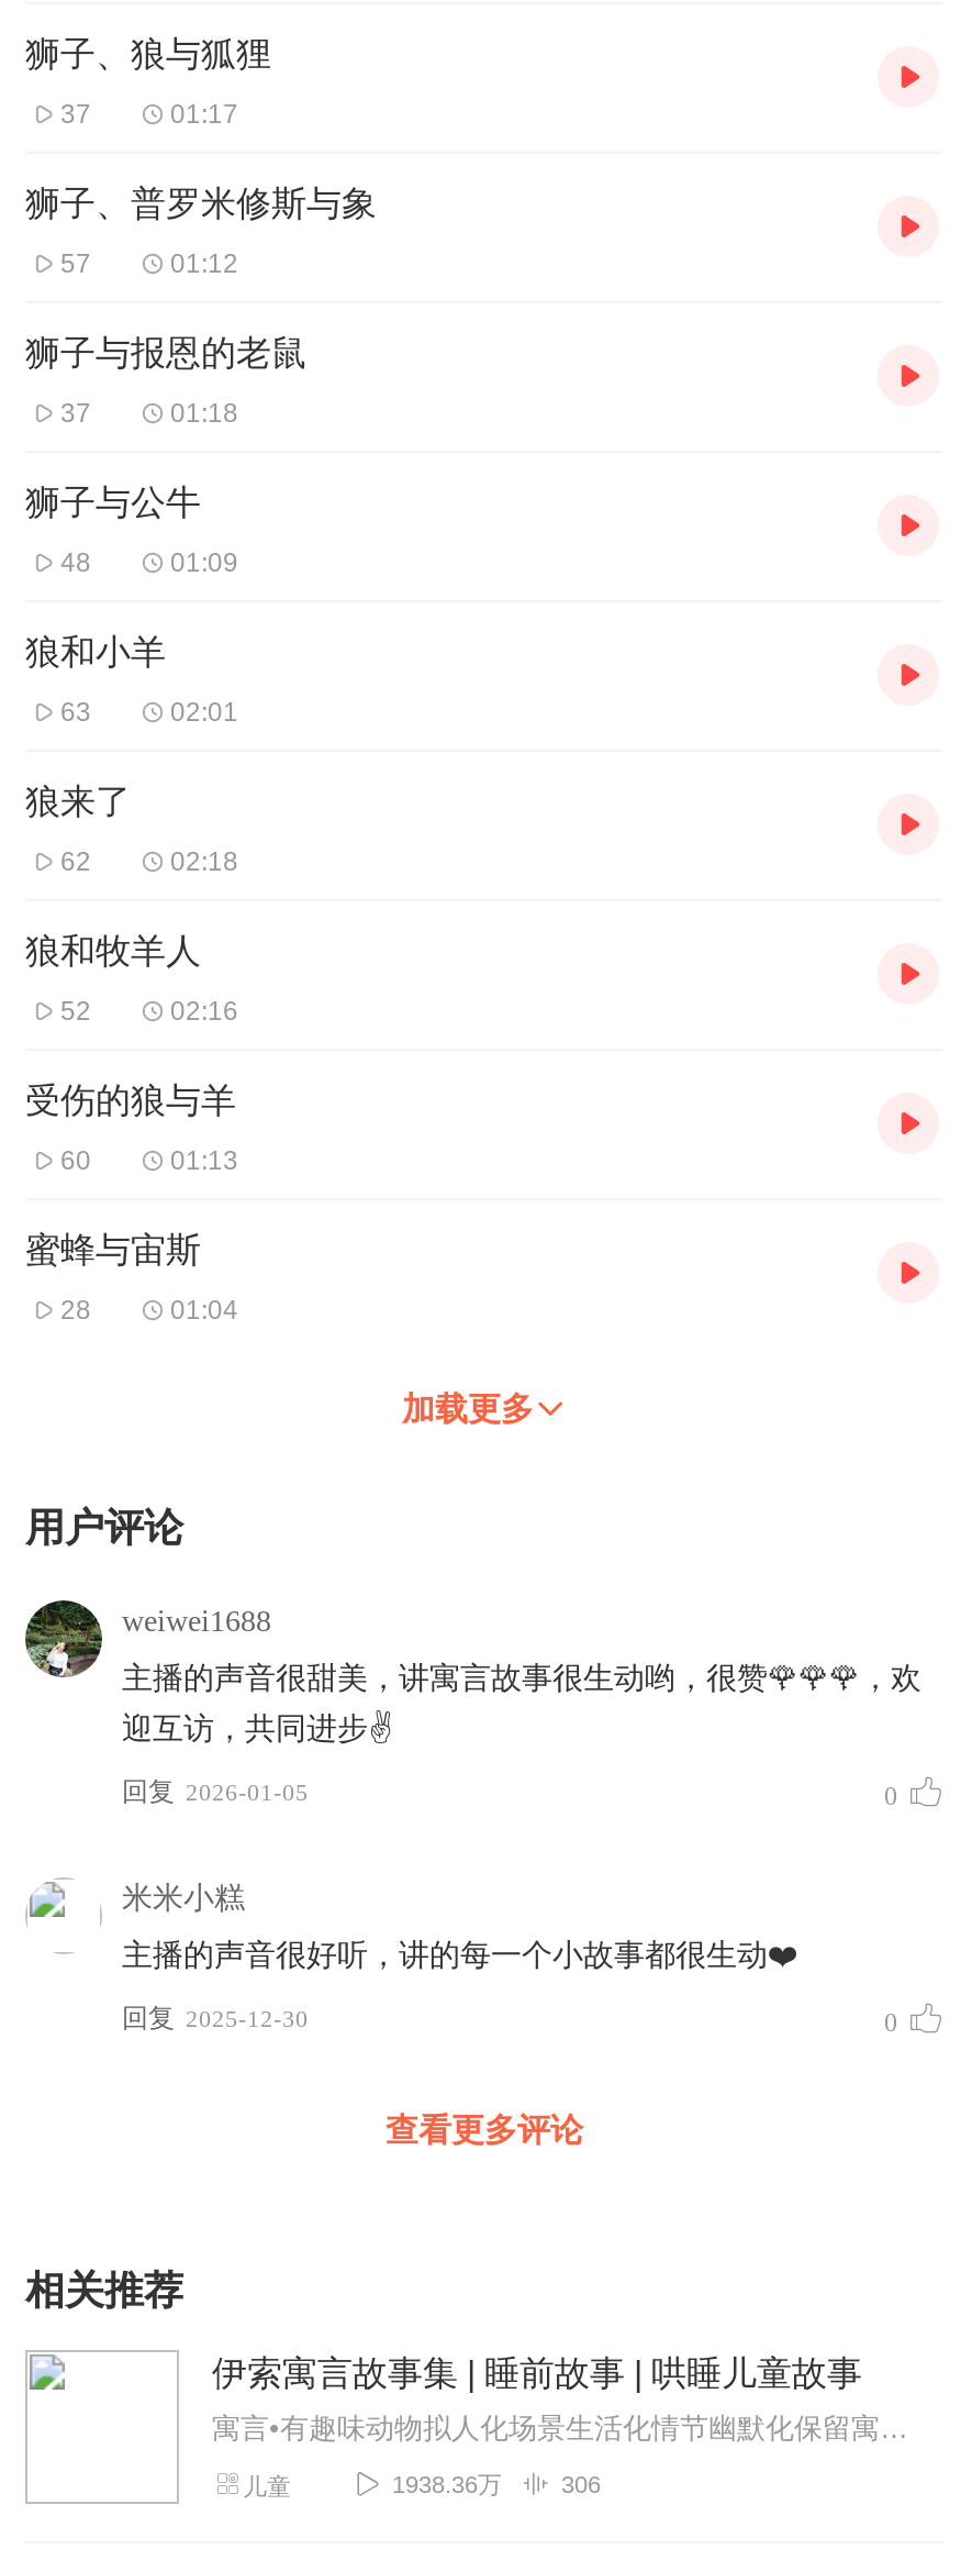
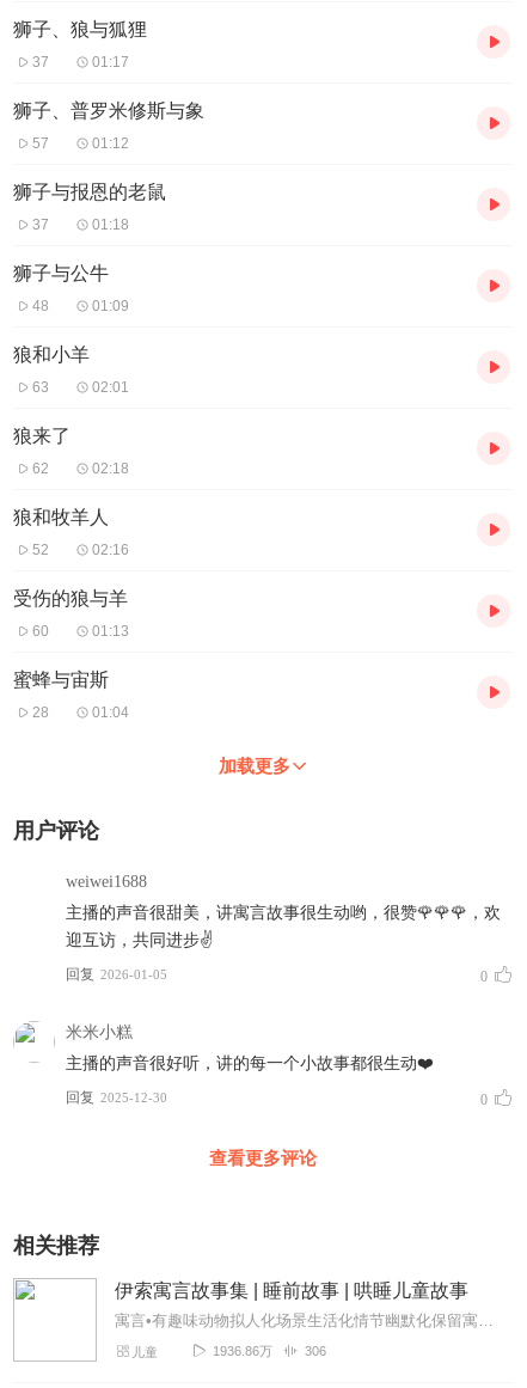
[23,1598,104,1680] [image] -> none
[392,2471,502,2497] 1938.36万 -> [213,1344,272,1358] 1936.86万

